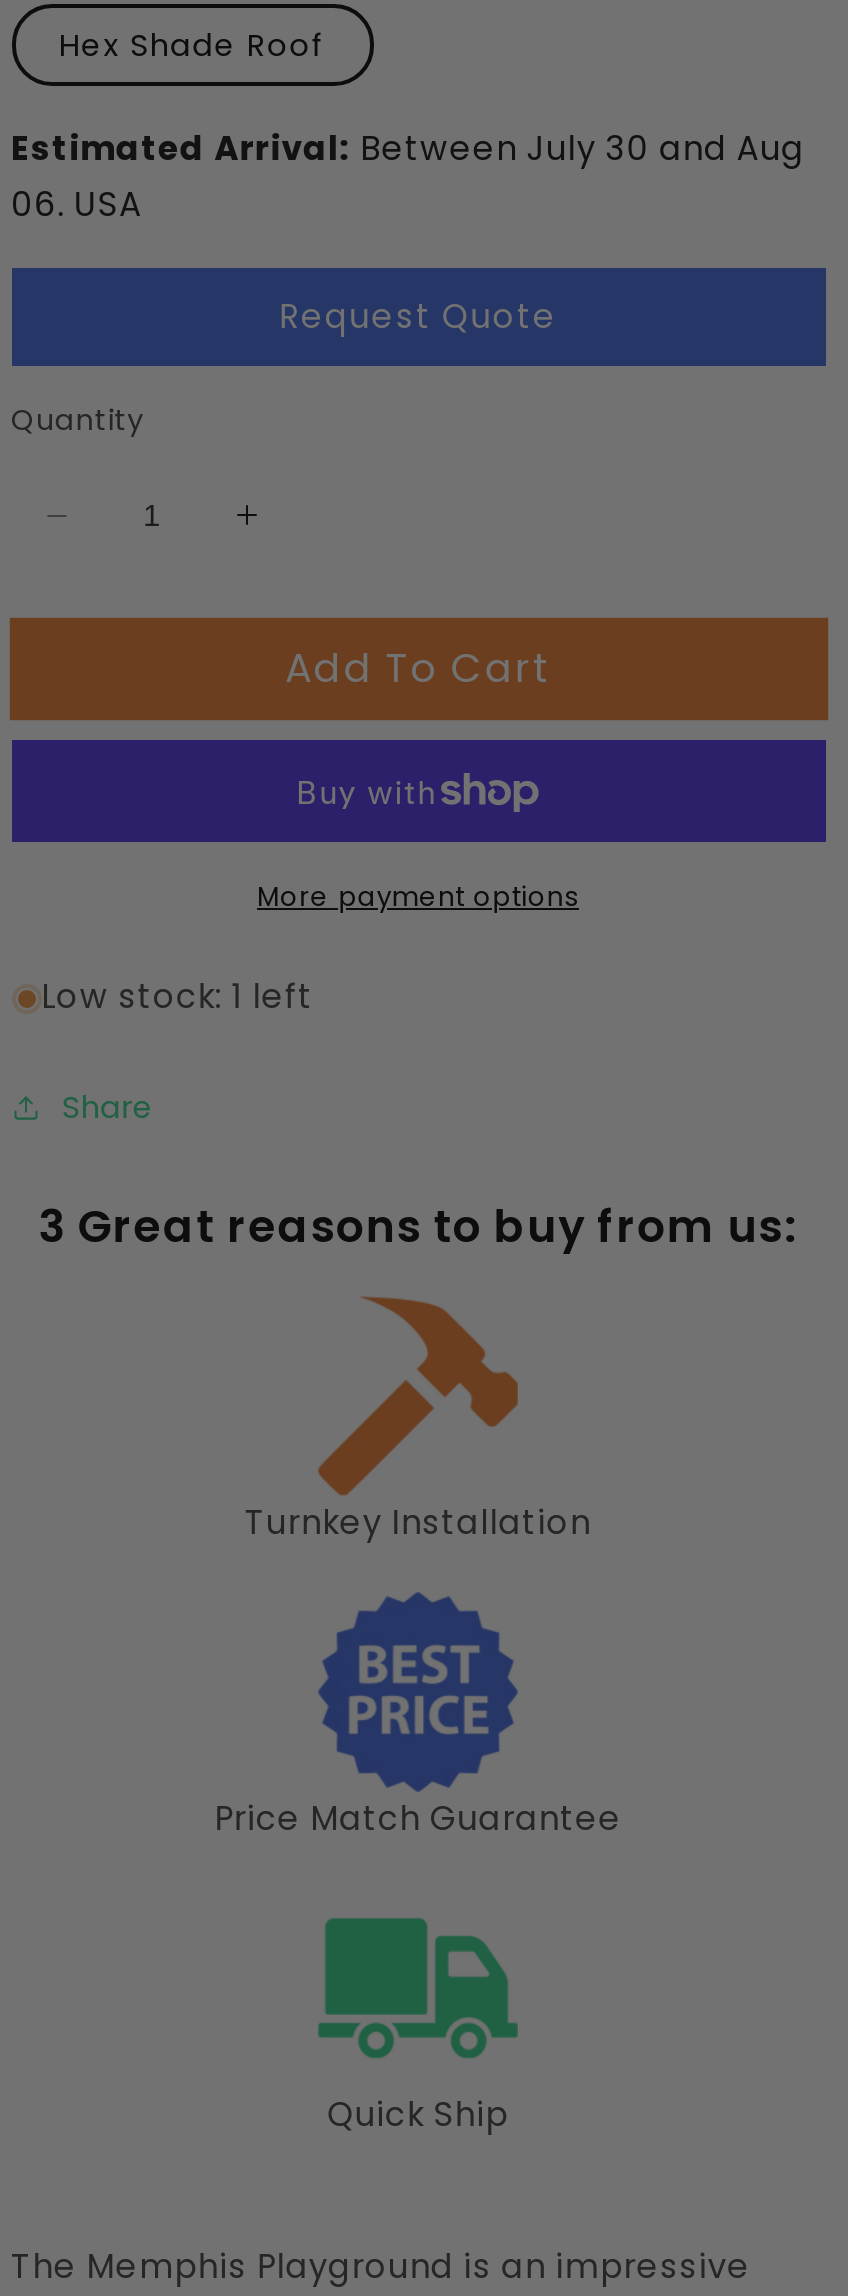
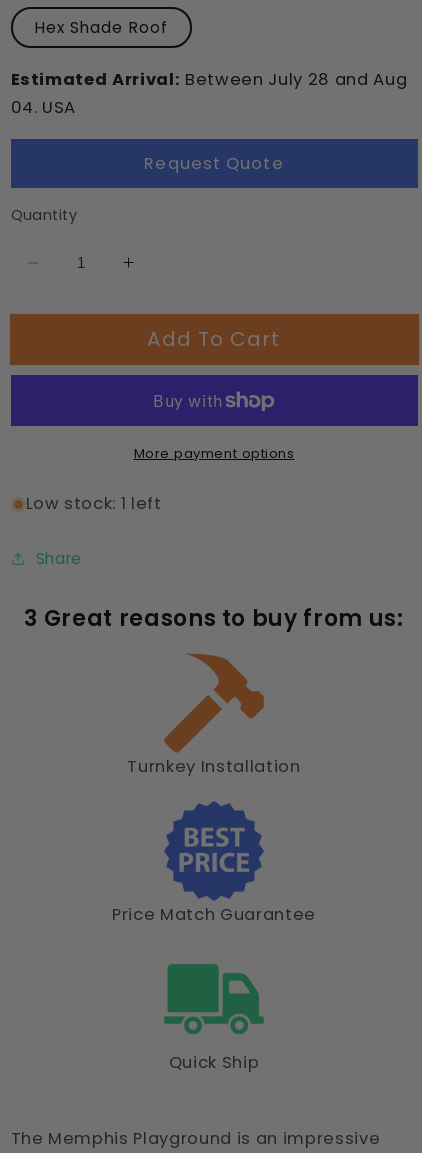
[11,127,805,173] Estimated Arrival: Between July 30 and Aug -> [10,68,407,91] Estimated Arrival: Between July 28 and Aug
[11,183,142,229] 06. USA -> [10,96,76,119] 04. USA

